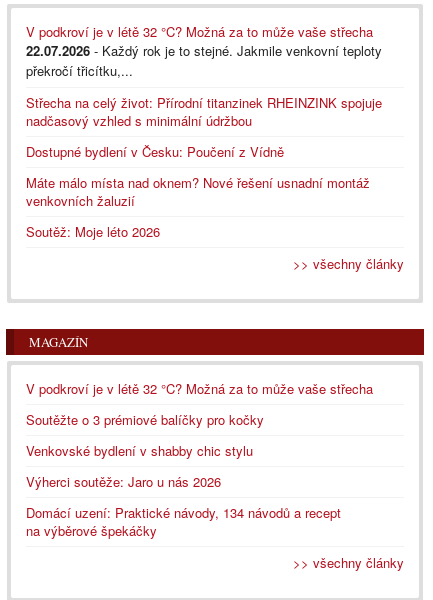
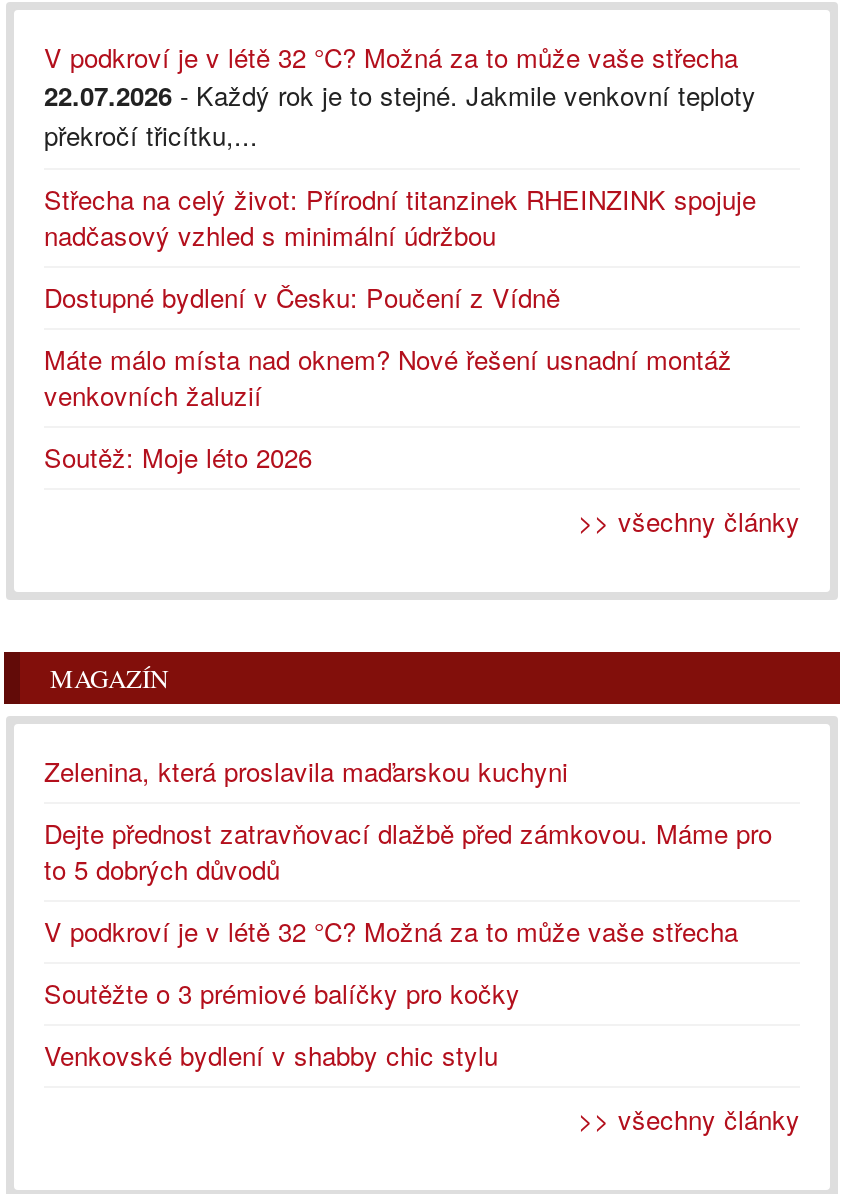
none -> [44,751,772,887] Zelenina, která proslavila maďarskou kuchyni | Dejte přednost zatravňovací dlažbě před zámkovou. Máme pro | to 5 dobrých důvodů
moved [26,379,373,460] -> [44,911,738,1073]: V podkroví je v létě 32 °C? Možná za to může vaše střecha | Soutěžte o 3 prémiové balíčky pro kočky | Venkovské bydlení v shabby chic stylu
[26,472,341,540] Výherci soutěže: Jaro u nás 2026 | Domácí uzení: Praktické návody, 134 návodů a recept | na výběrové špekáčky -> none

